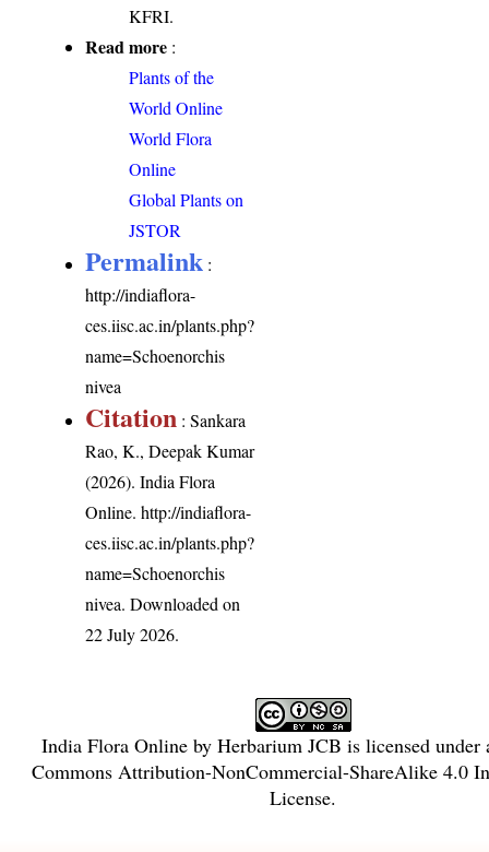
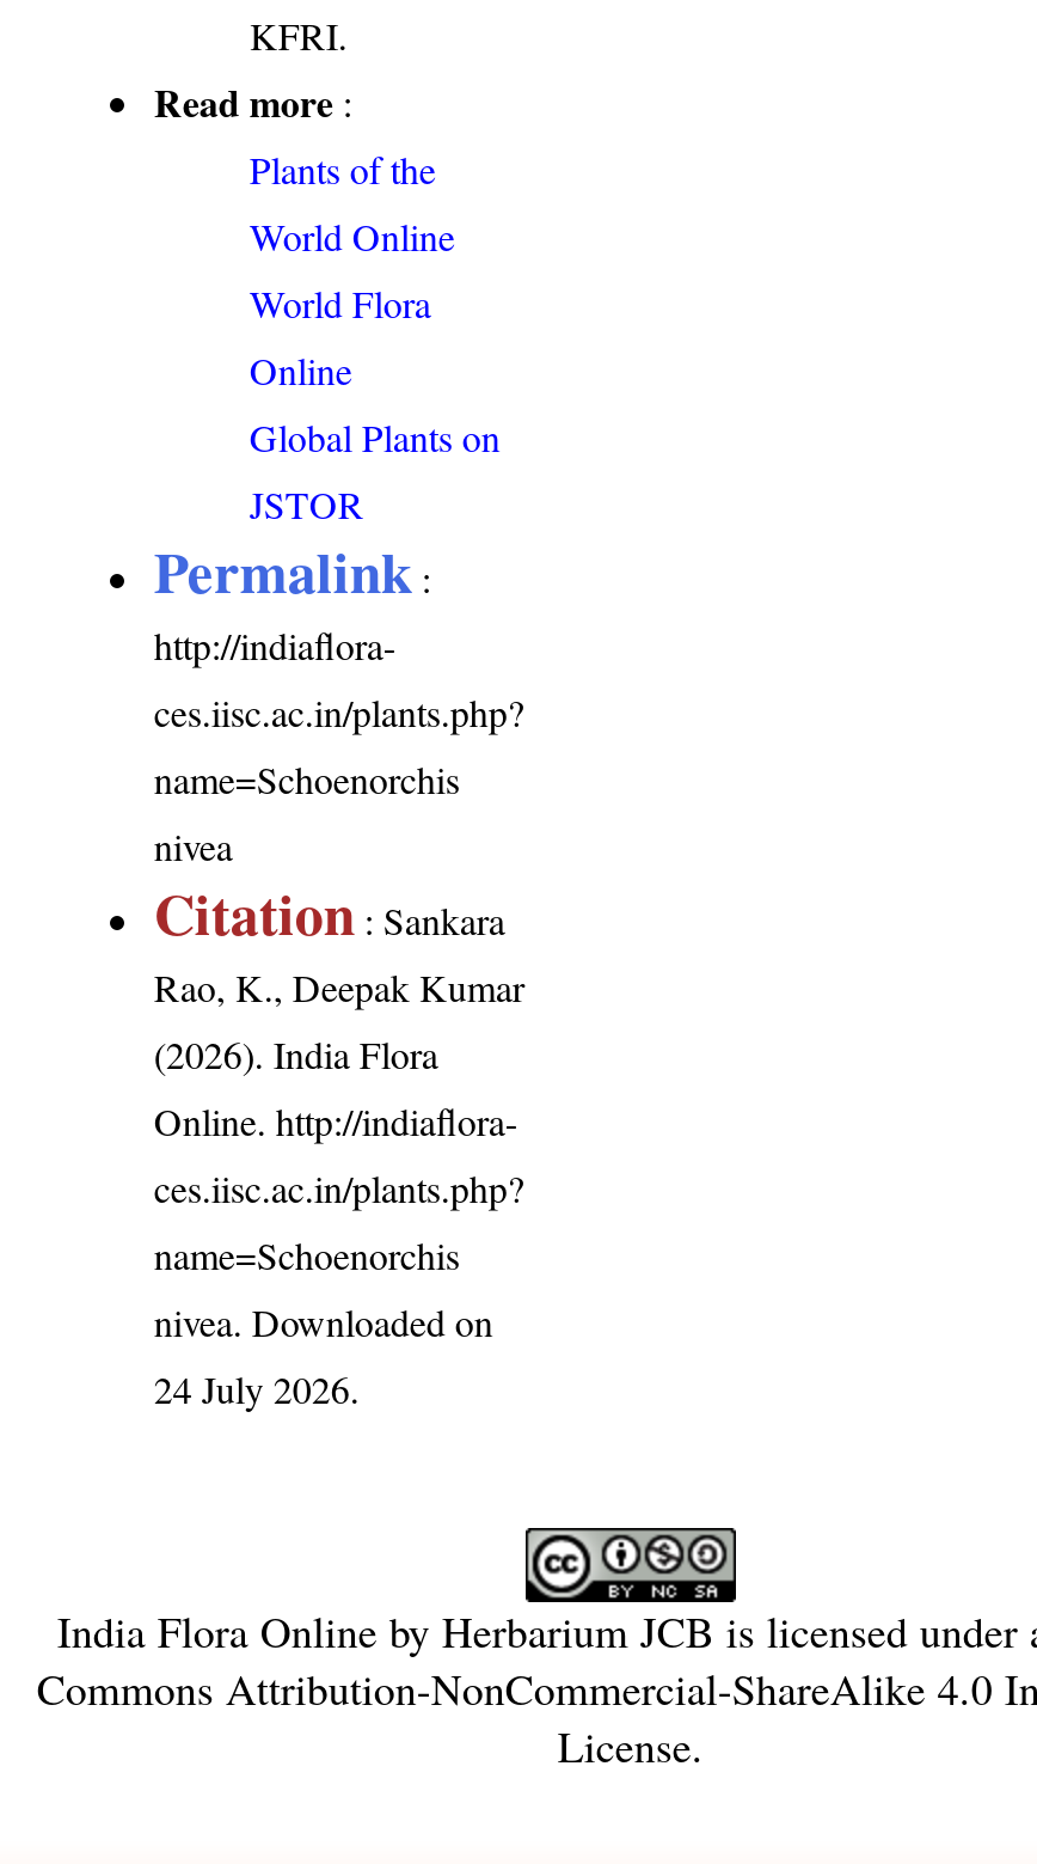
[86,623,179,646] 22 July 2026. -> [154,1363,359,1413] 24 July 2026.

